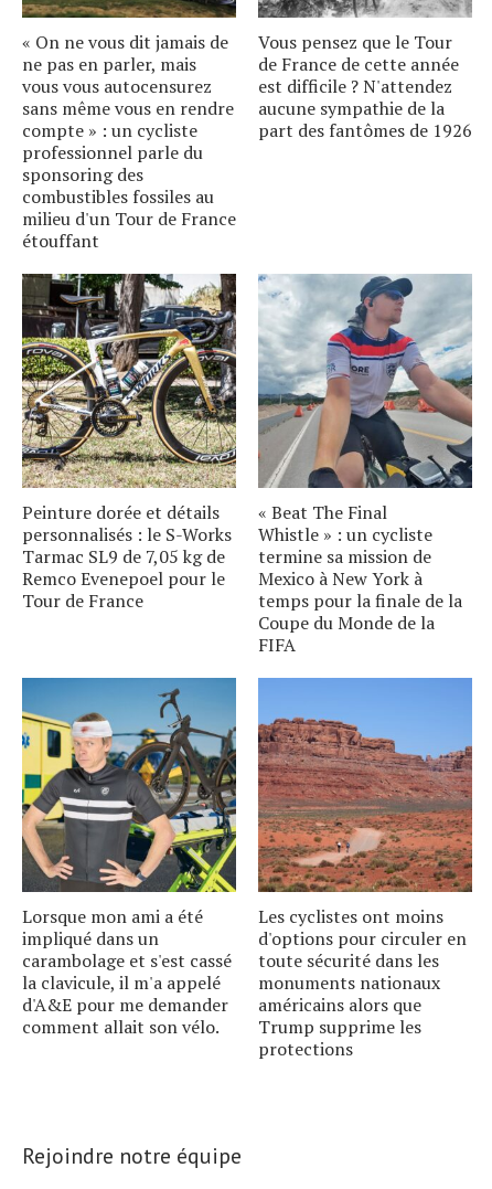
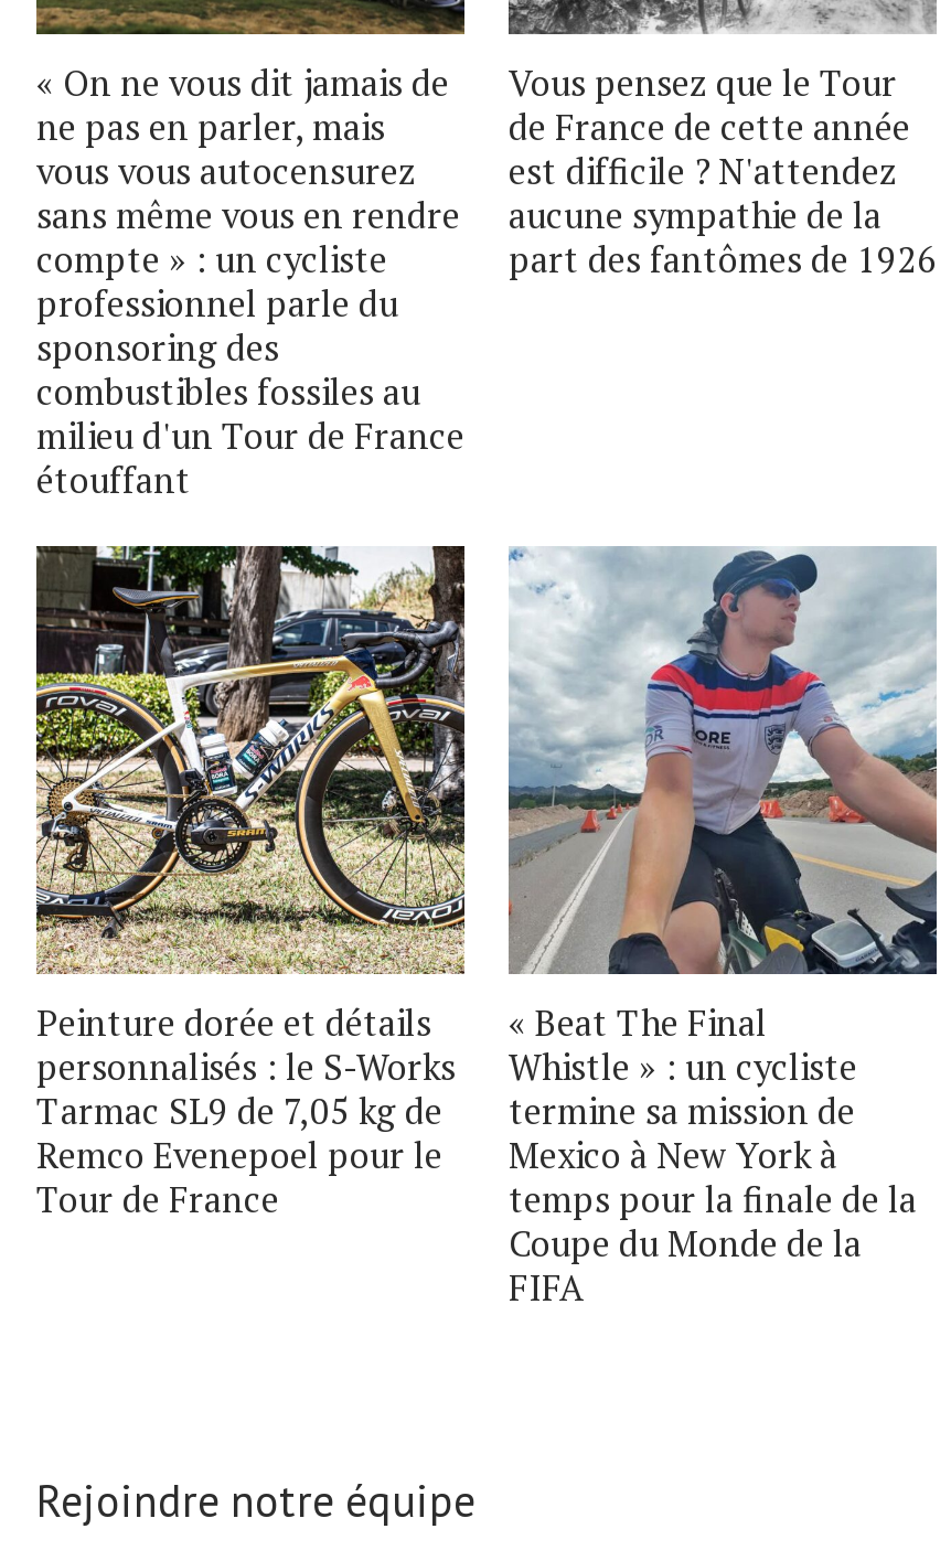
[21,677,237,1039] [image] | Lorsque mon ami a été | impliqué dans un | carambolage et s'est cassé | la clavicule, il m'a appelé | d'A&E pour me demander | comment allait son vélo. -> none
[257,678,473,1061] [image] | Les cyclistes ont moins | d'options pour circuler en | toute sécurité dans les | monuments nationaux | américains alors que | Trump supprime les | protections -> none

